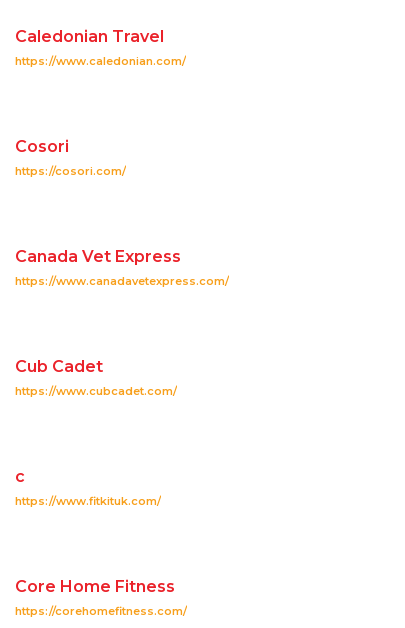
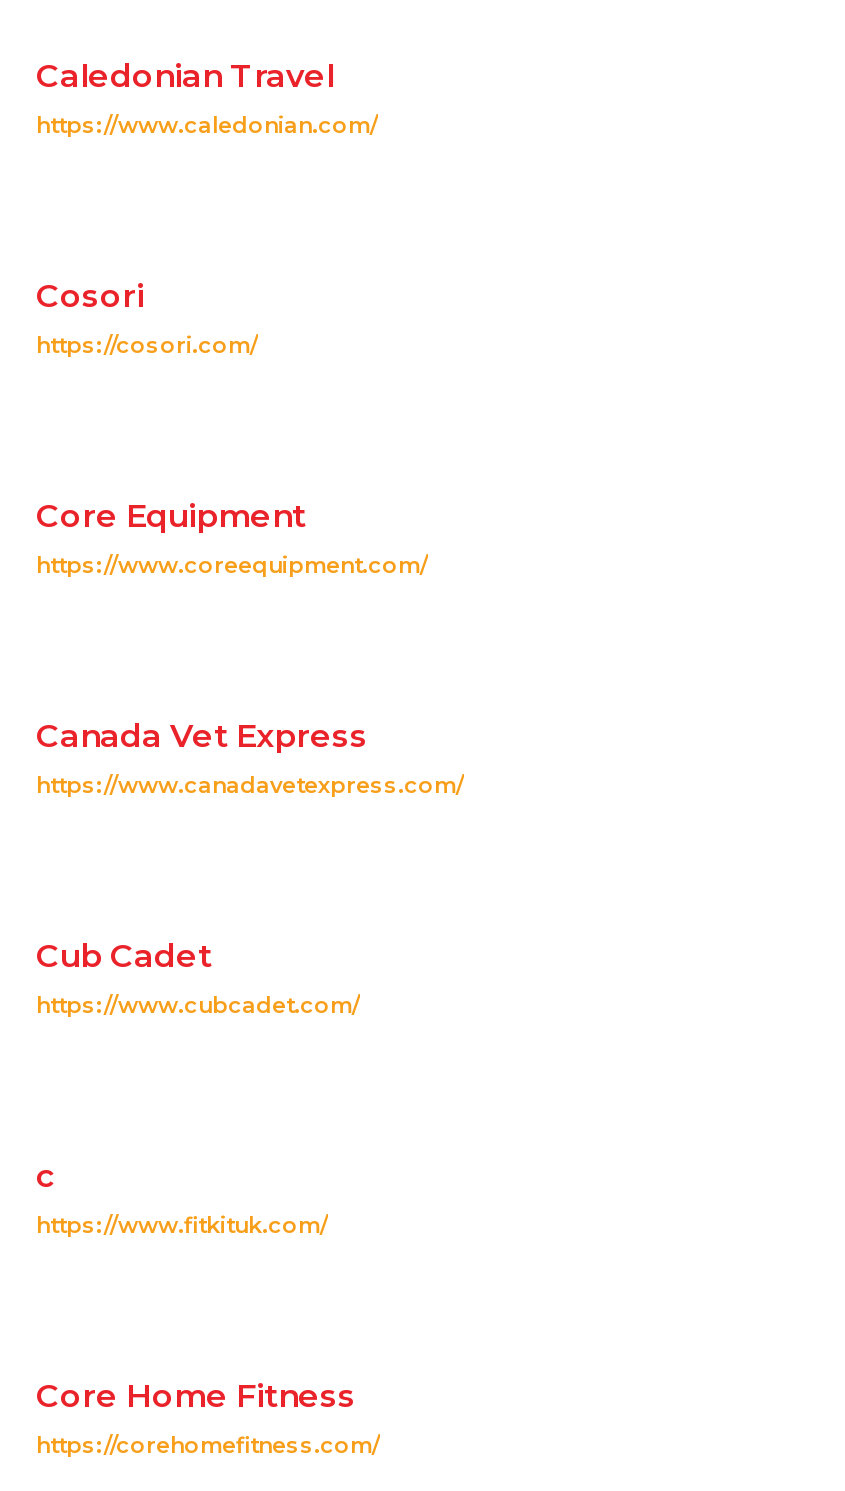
none -> [36,498,428,580] Core Equipment | https://www.coreequipment.com/

